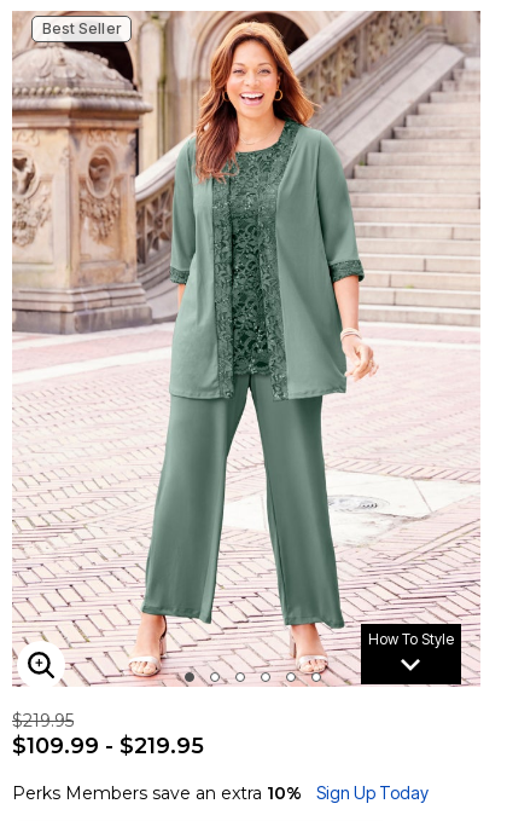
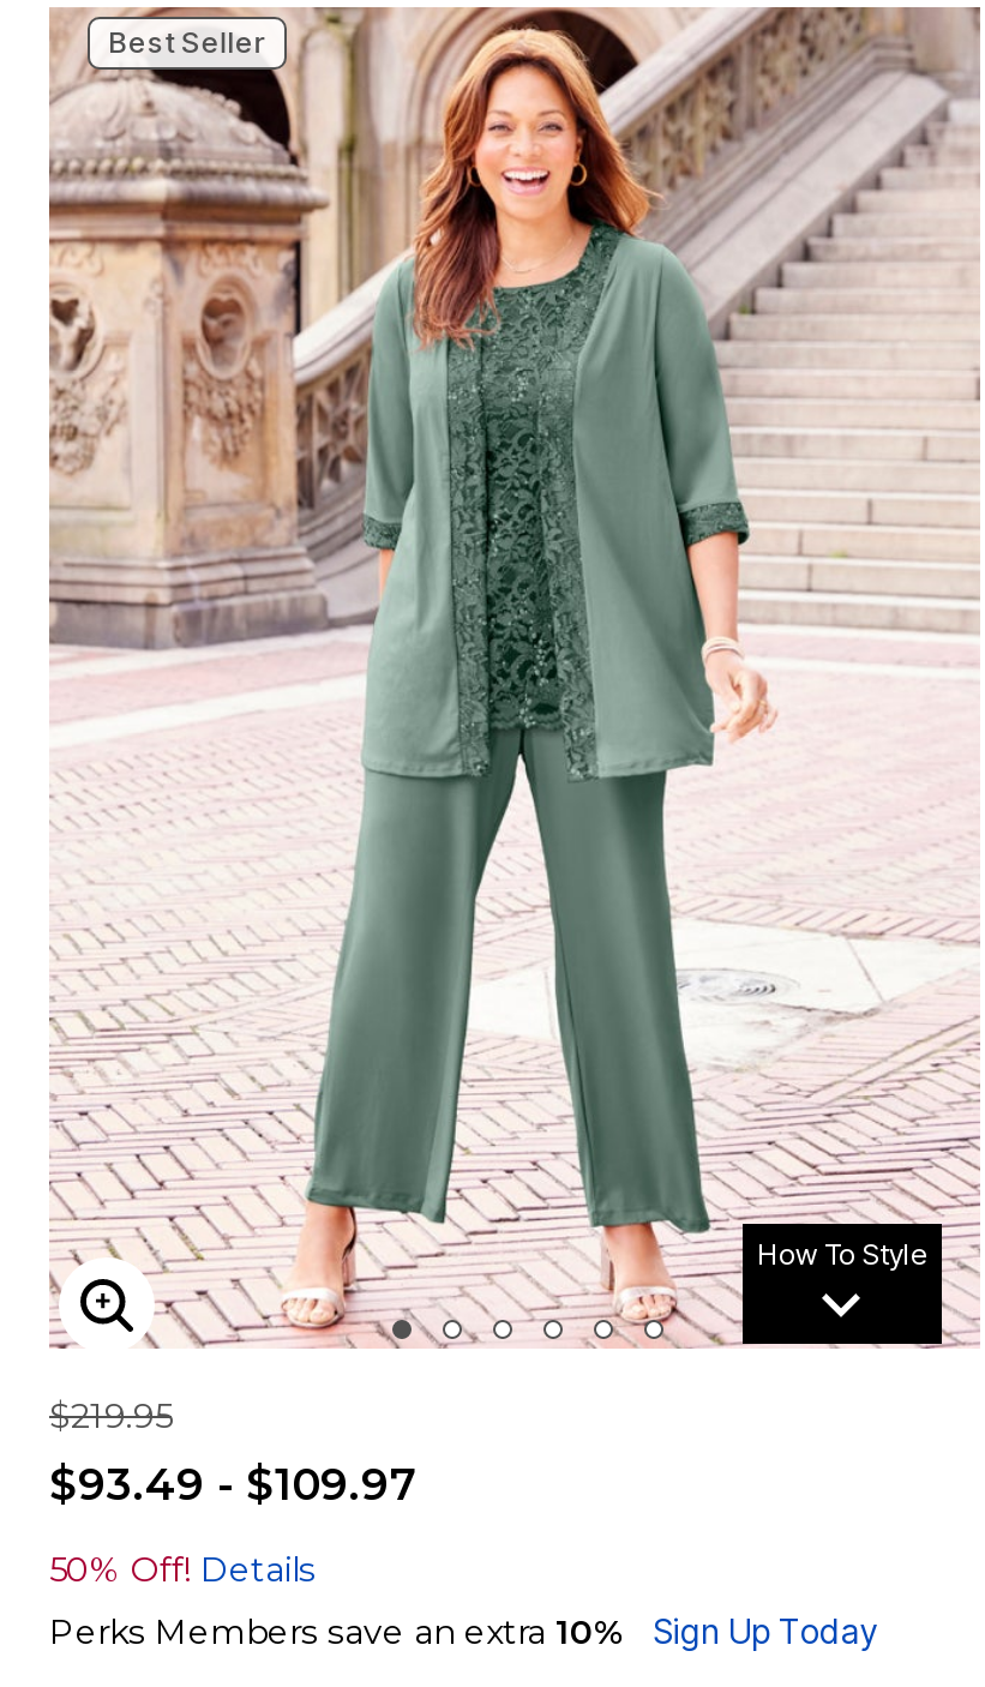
[12,733,204,759] $109.99 - $219.95 -> [49,1459,419,1591] $93.49 - $109.97 | 50% Off! Details

